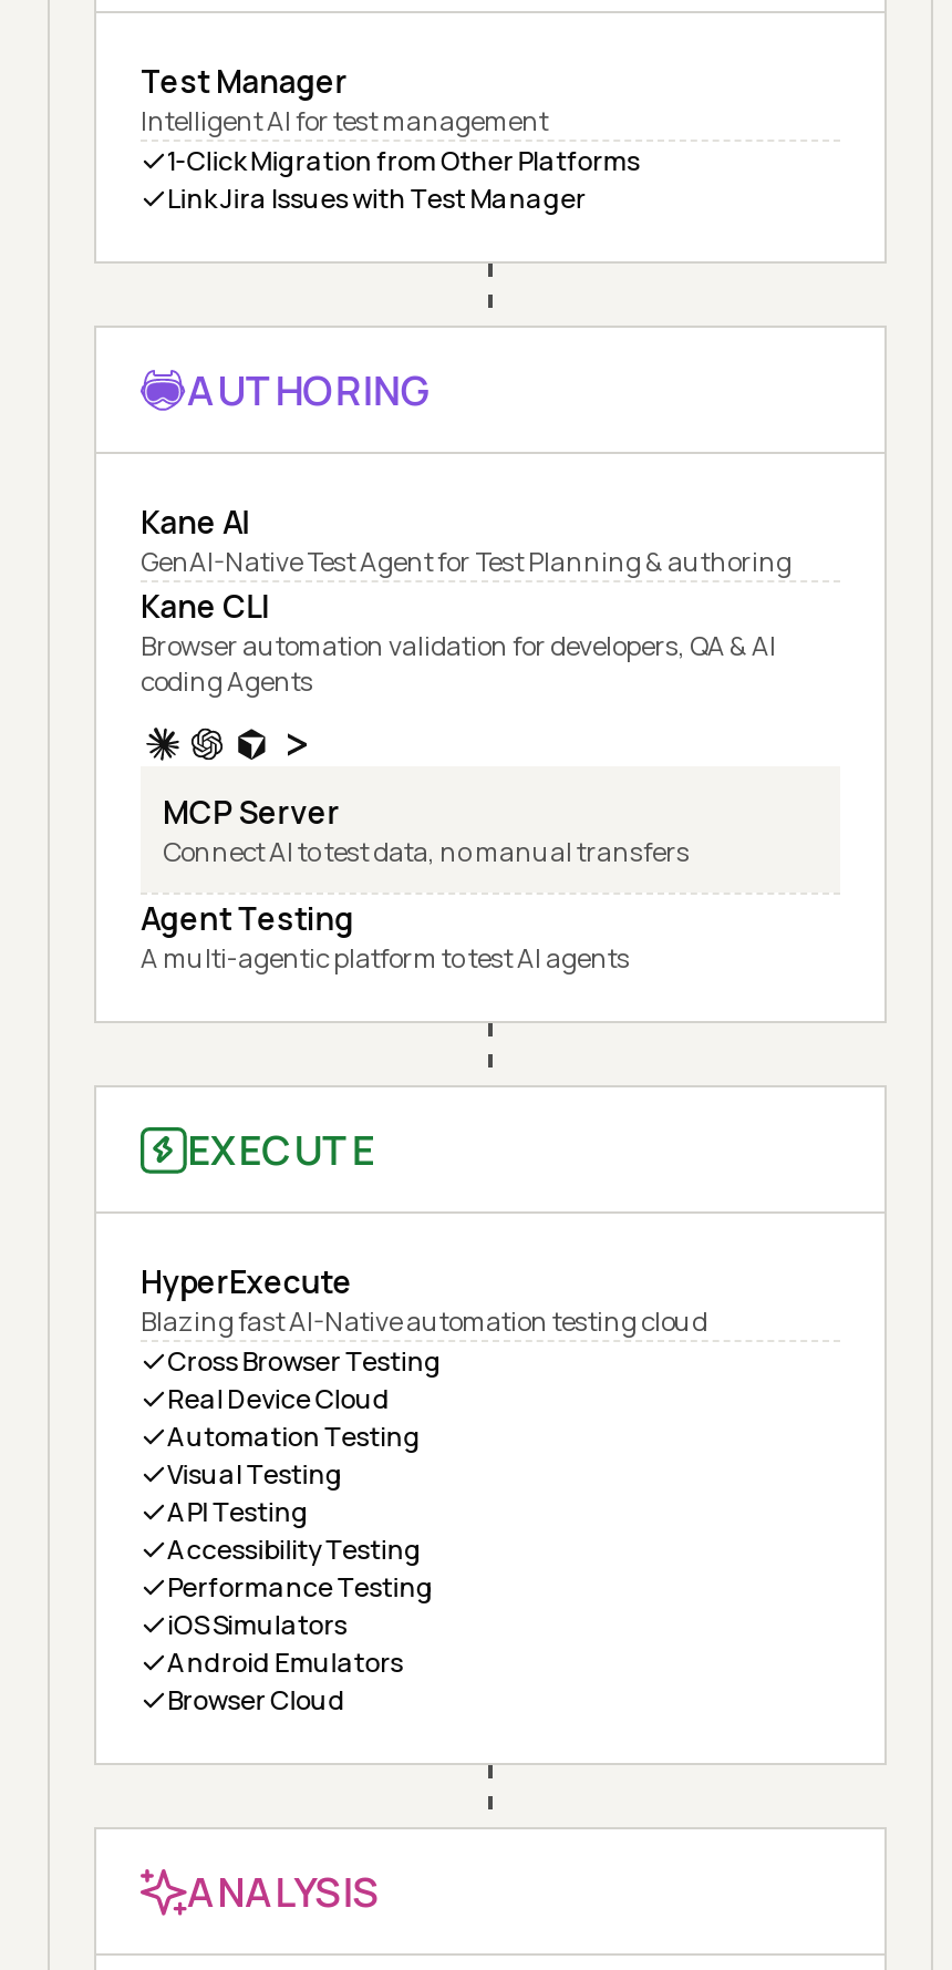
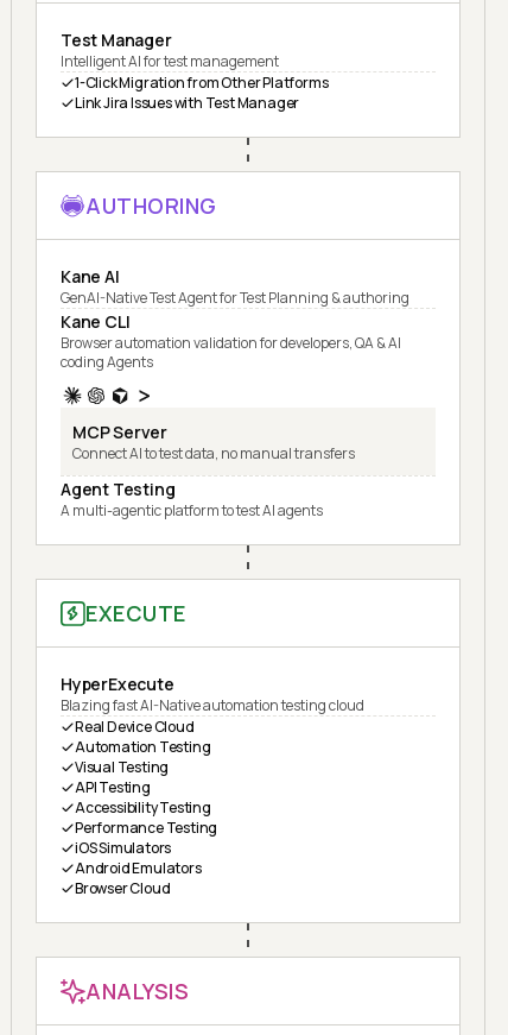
[167,1343,441,1380] Cross Browser Testing -> none

